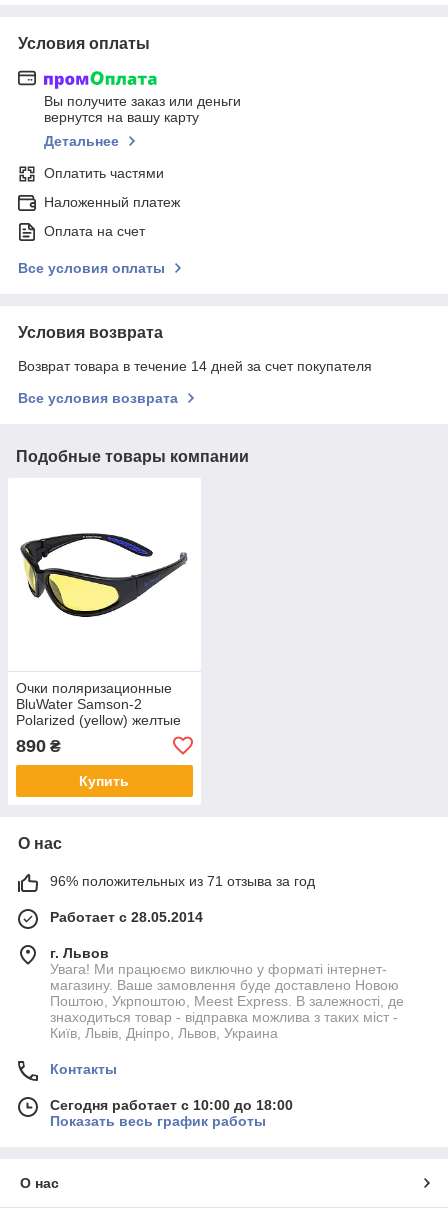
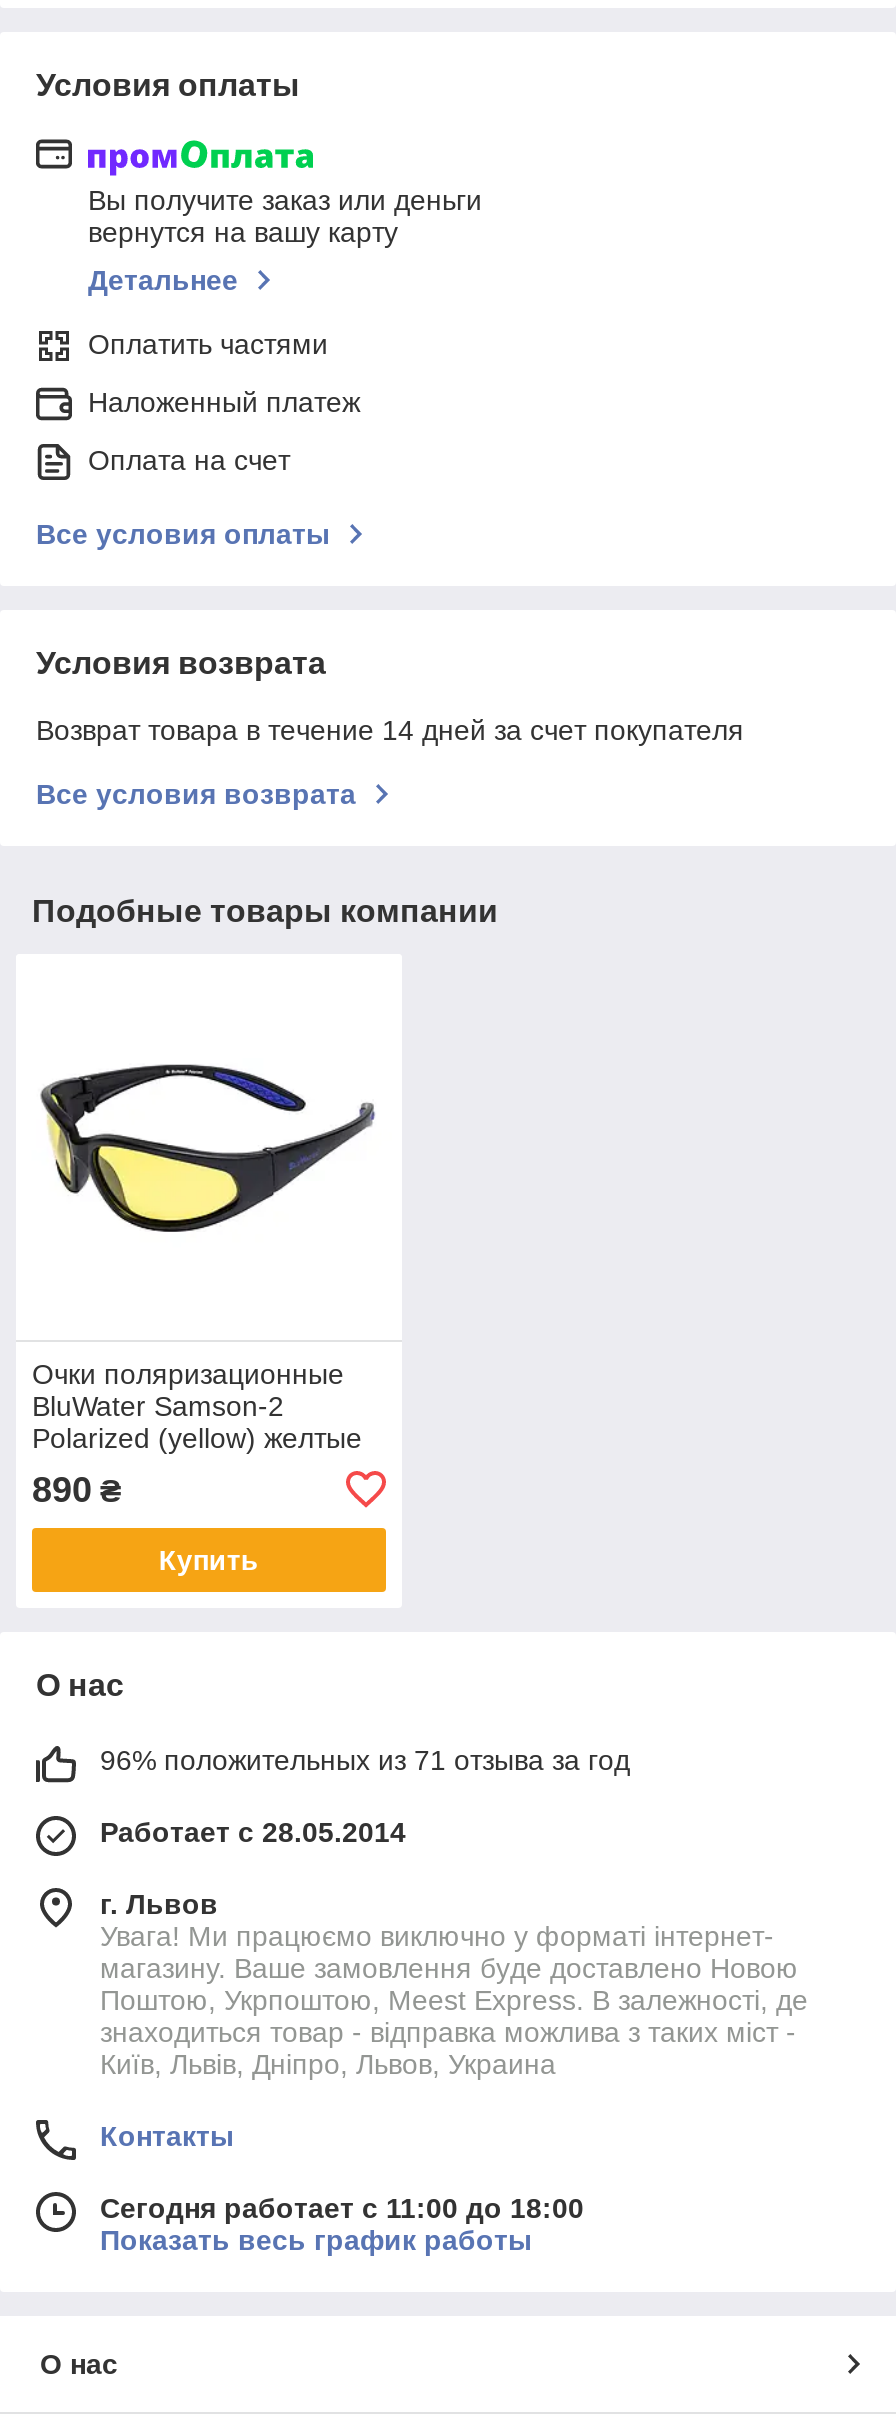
[50,1097,293,1113] Сегодня работает с 10:00 до 18:00 -> [100,2192,584,2224] Сегодня работает с 11:00 до 18:00

